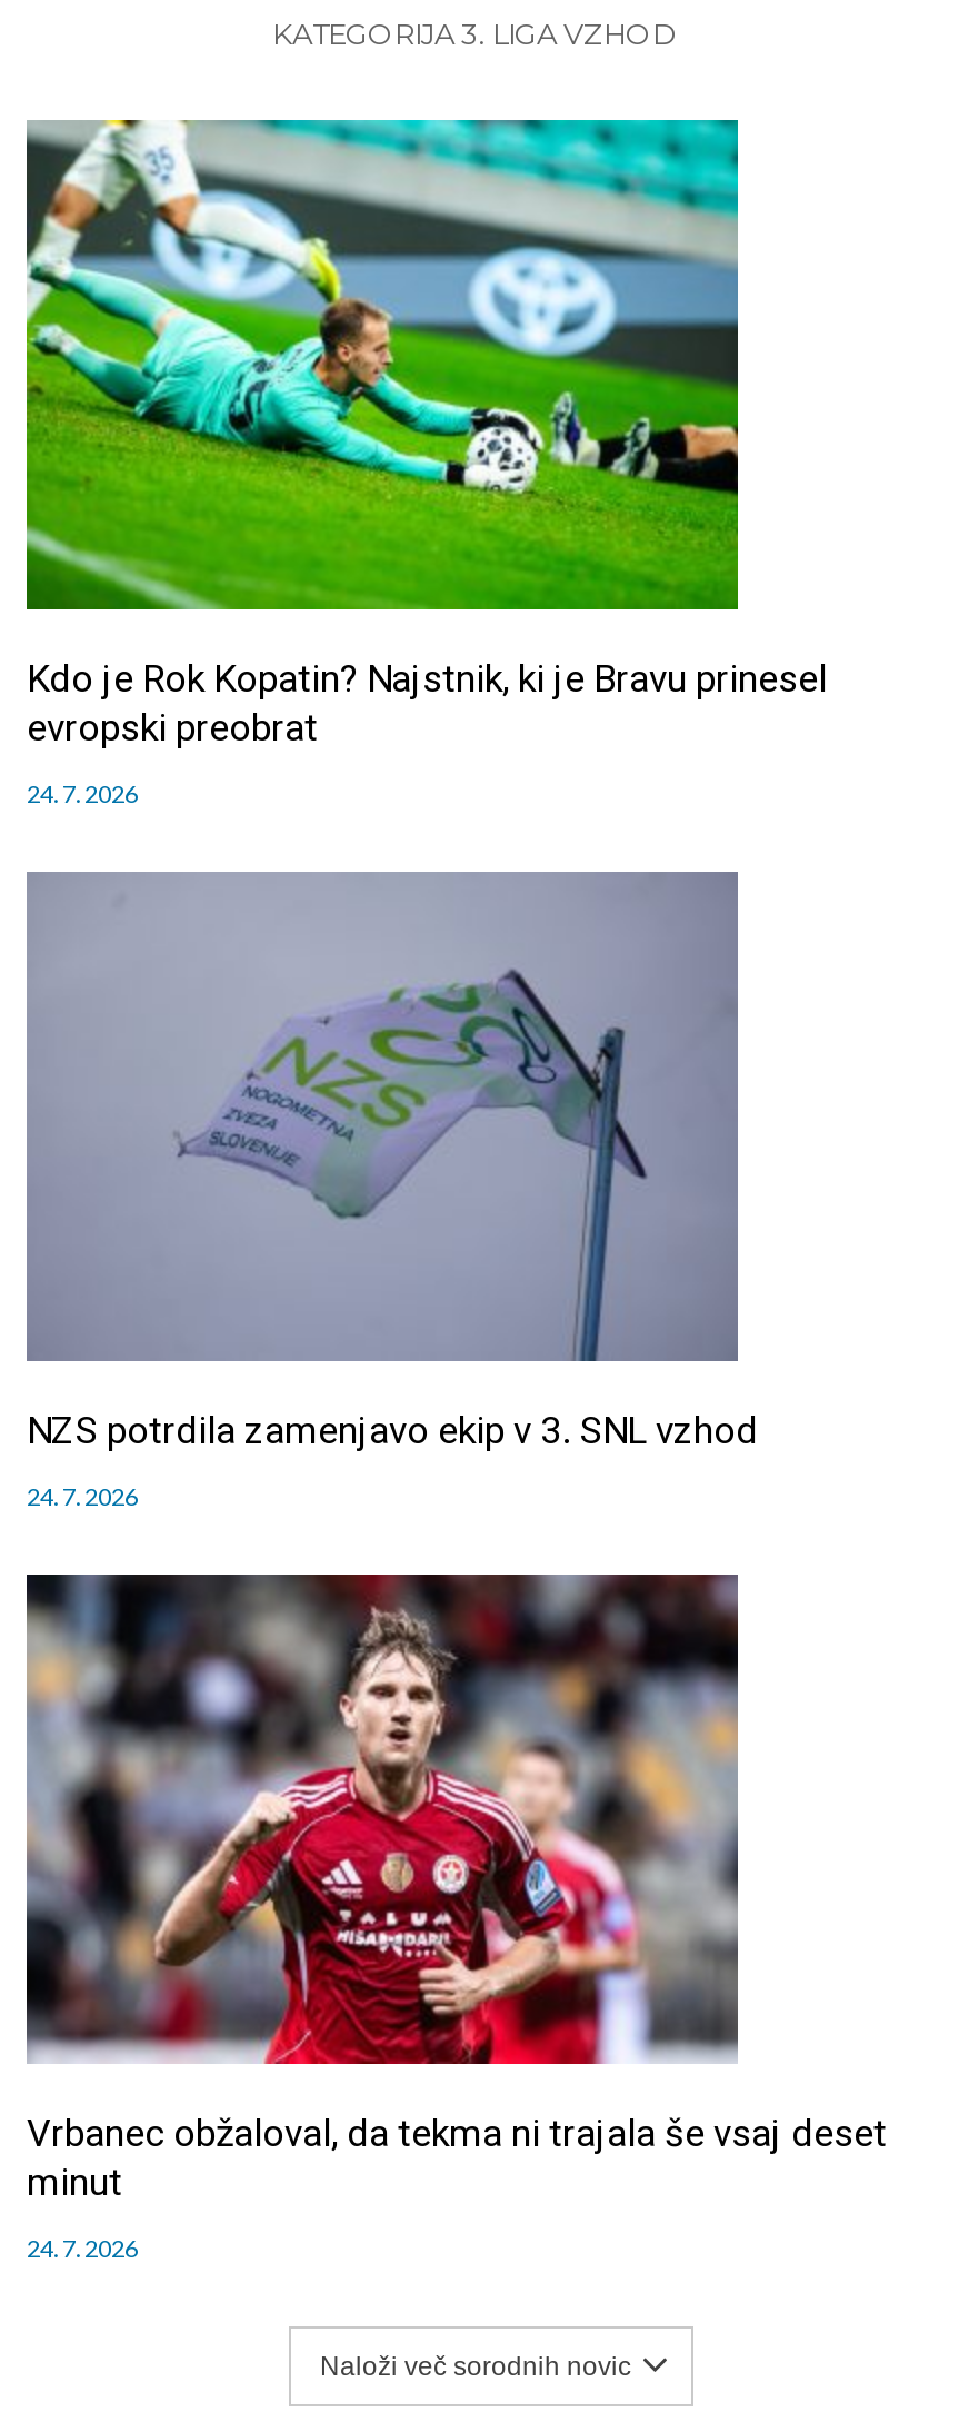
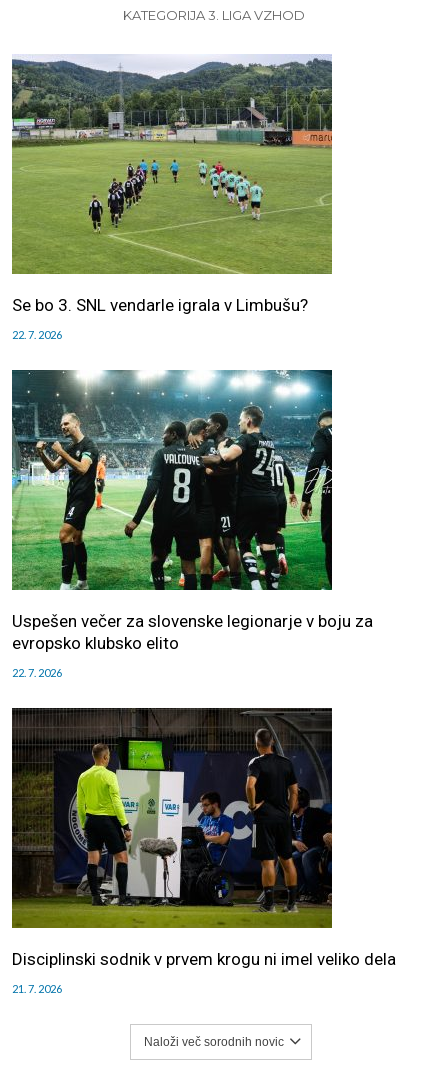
[24,118,827,750] [image] | Kdo je Rok Kopatin? Najstnik, ki je Bravu prinesel | evropski preobrat -> [11,54,333,315] [image] | Se bo 3. SNL vendarle igrala v Limbušu?
[27,778,138,807] 24. 7. 2026 -> [12,328,62,341] 22. 7. 2026
[27,872,758,1452] [image] | NZS potrdila zamenjavo ekip v 3. SNL vzhod -> [11,369,373,653] [image] | Uspešen večer za slovenske legionarje v boju za | evropsko klubsko elito
[27,1481,138,1510] 24. 7. 2026 -> [12,666,62,679] 22. 7. 2026
[24,1575,887,2204] [image] | Vrbanec obžaloval, da tekma ni trajala še vsaj deset | minut -> [11,707,396,969] [image] | Disciplinski sodnik v prvem krogu ni imel veliko dela
[27,2233,138,2262] 24. 7. 2026 -> [12,982,62,995] 21. 7. 2026

